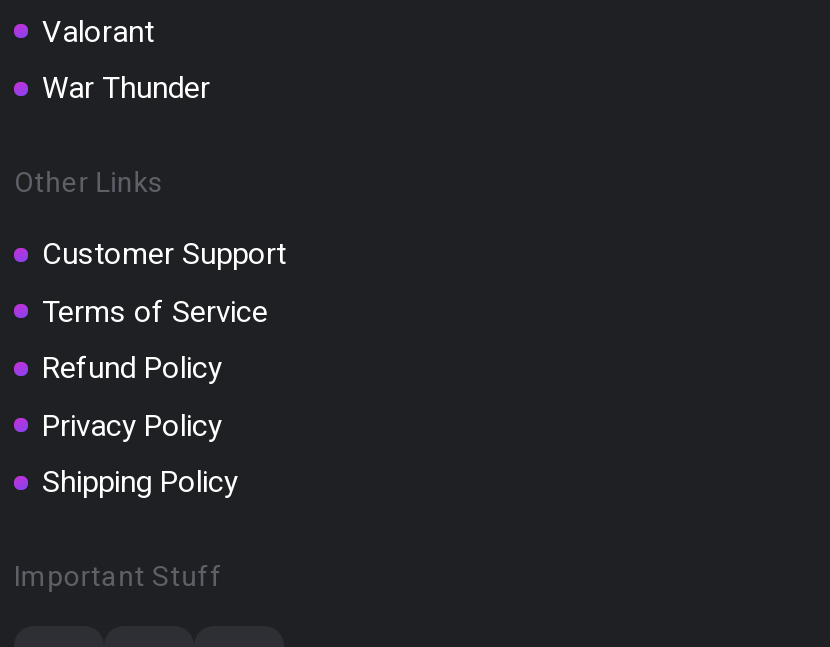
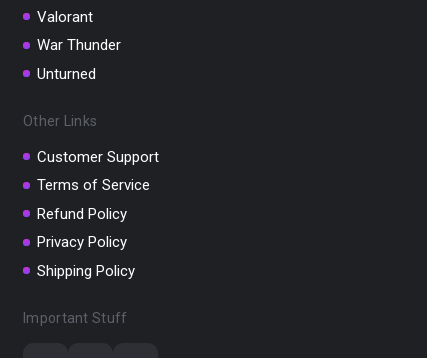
none -> [37,65,96,83] Unturned

